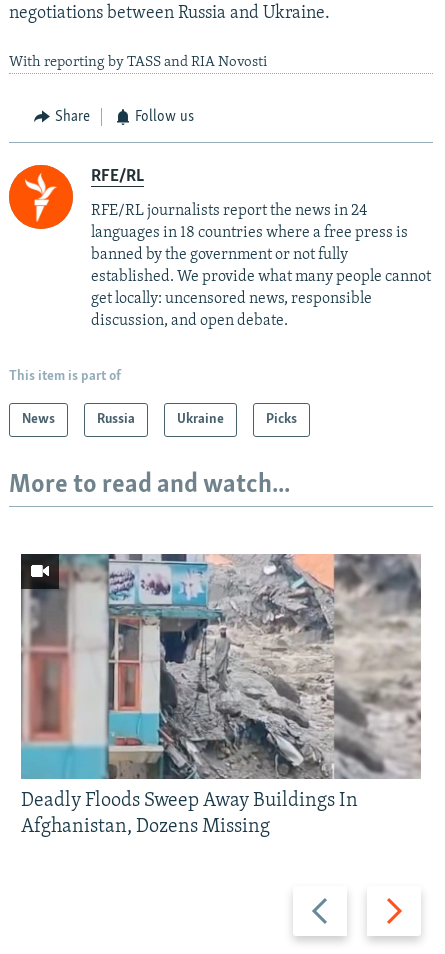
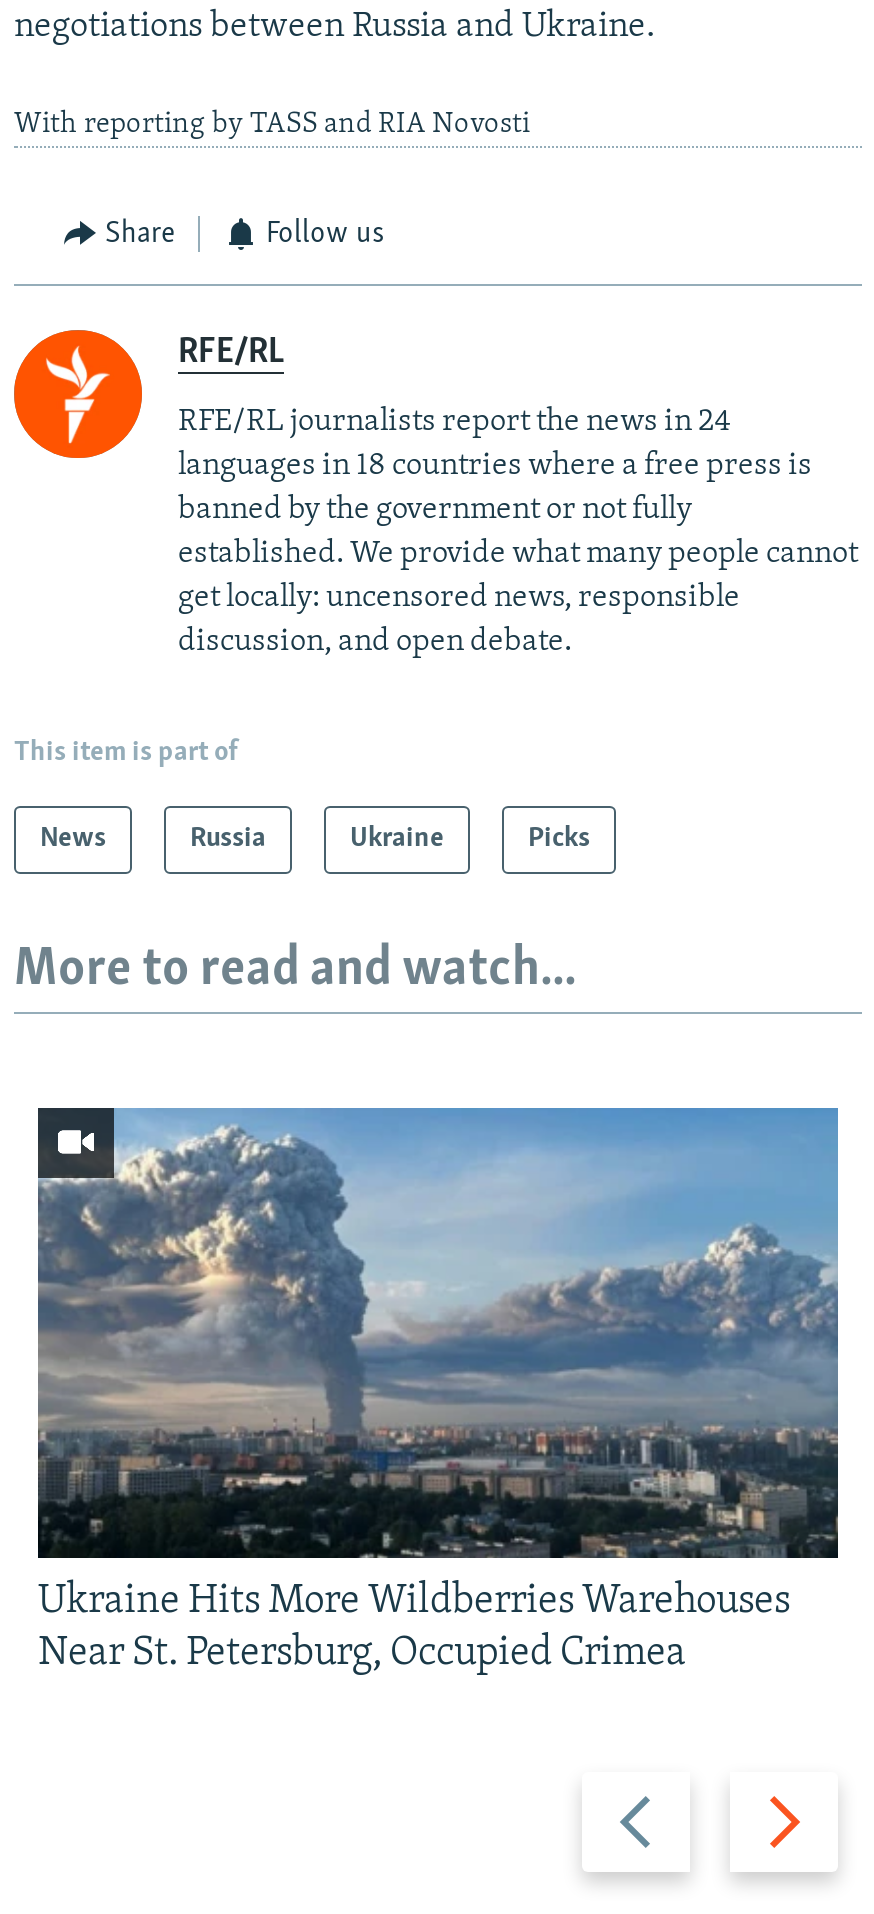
[20,553,422,837] [image] | Deadly Floods Sweep Away Buildings In | Afghanistan, Dozens Missing -> [36,1106,840,1675] [image] | Ukraine Hits More Wildberries Warehouses | Near St. Petersburg, Occupied Crimea

